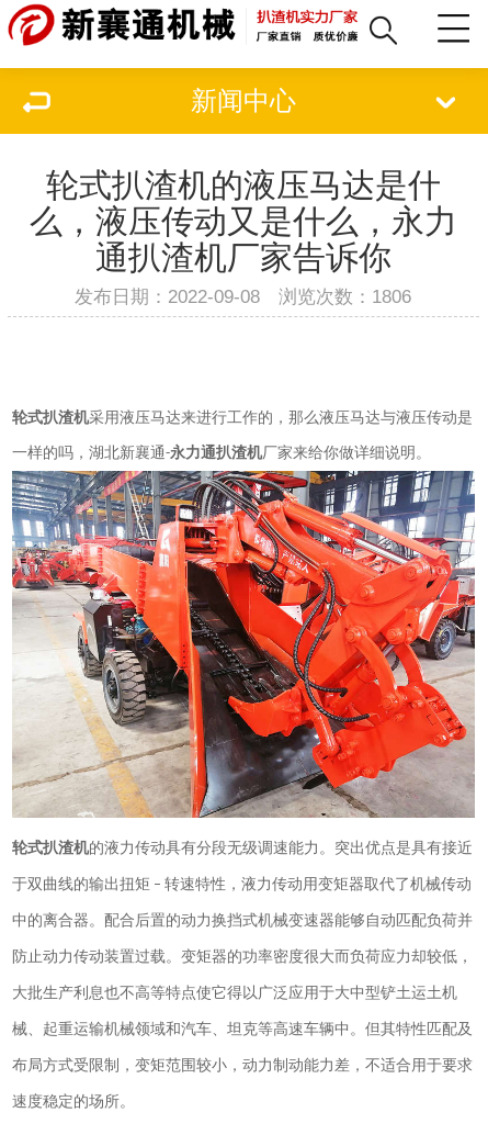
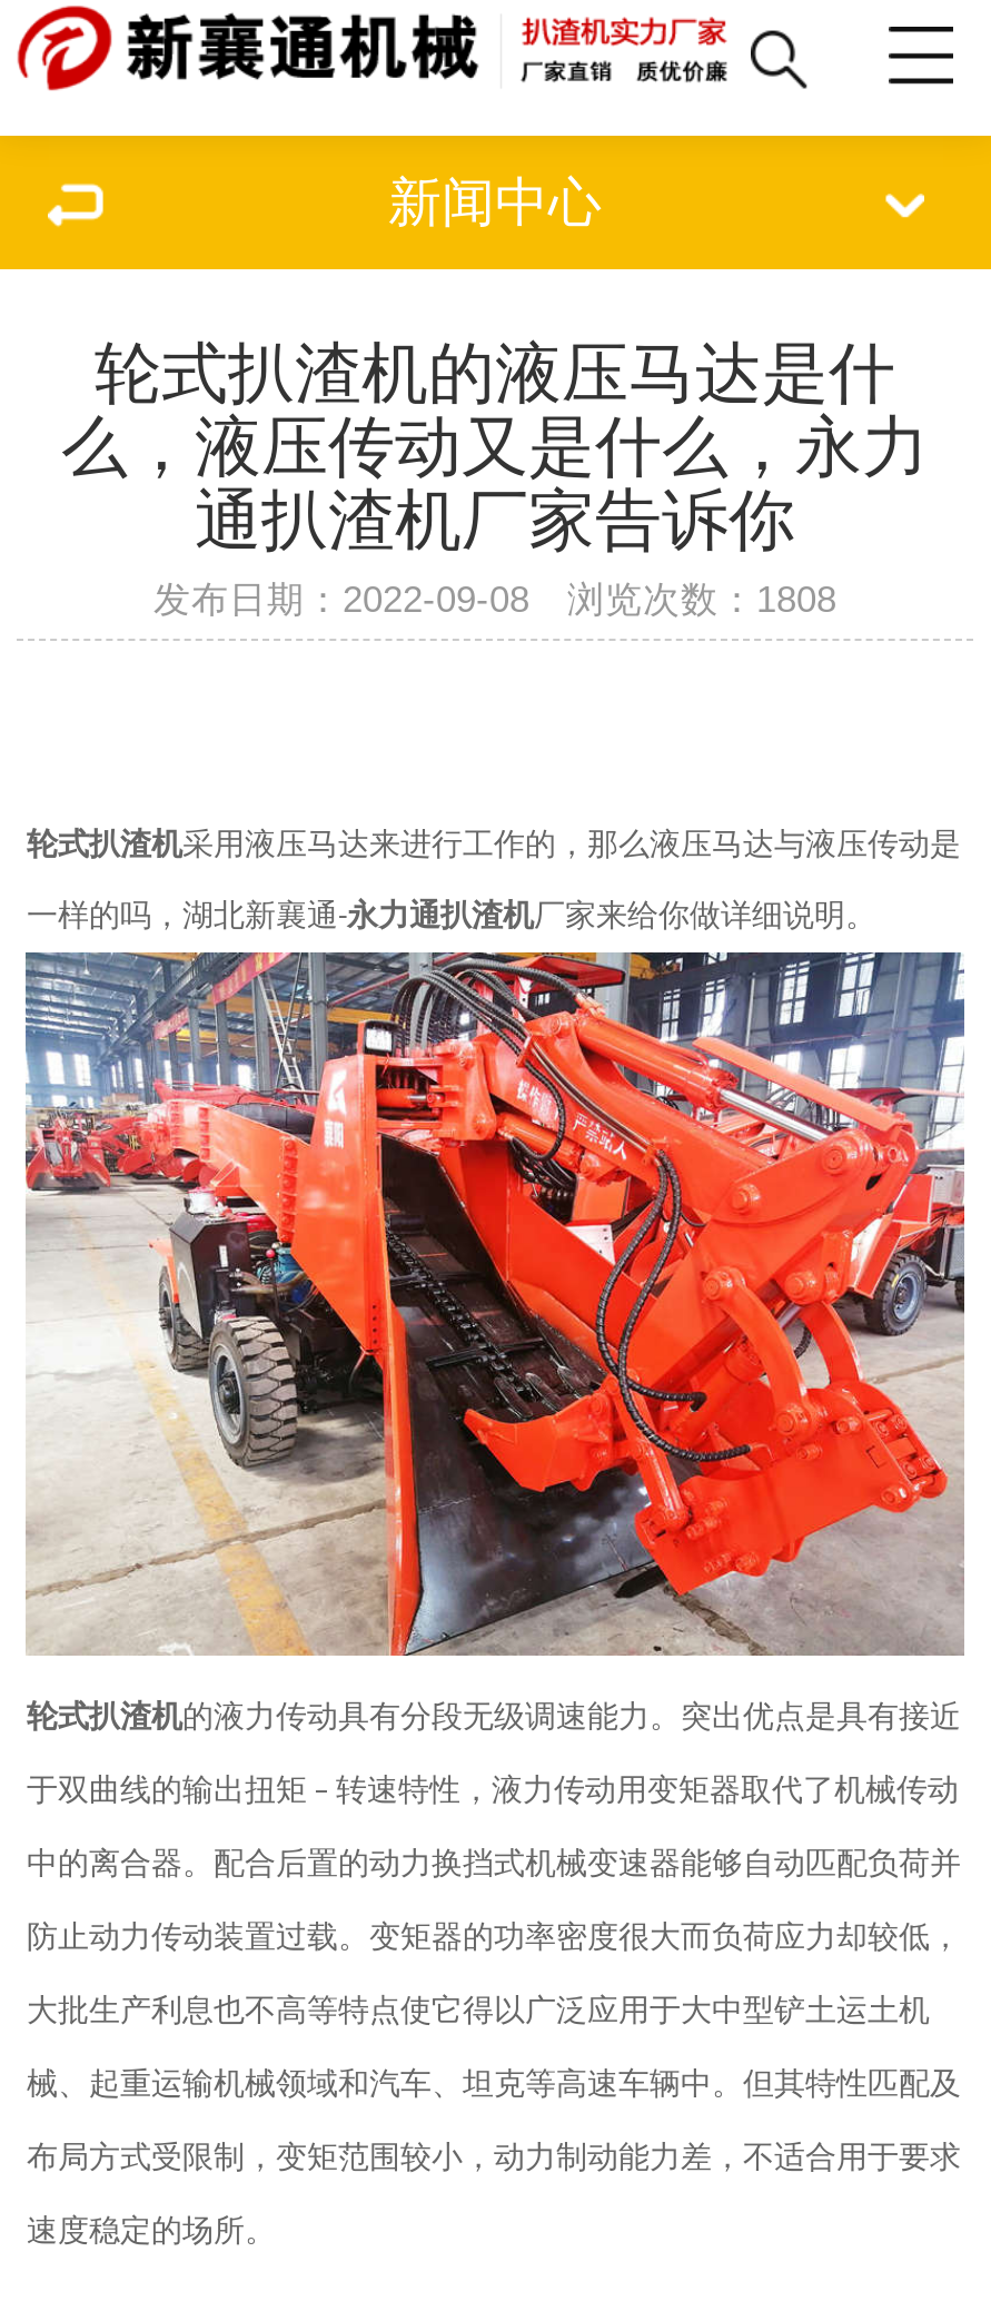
[75,286,412,306] 发布日期：2022-09-08 浏览次数：1806 -> [153,577,836,618] 发布日期：2022-09-08 浏览次数：1808

